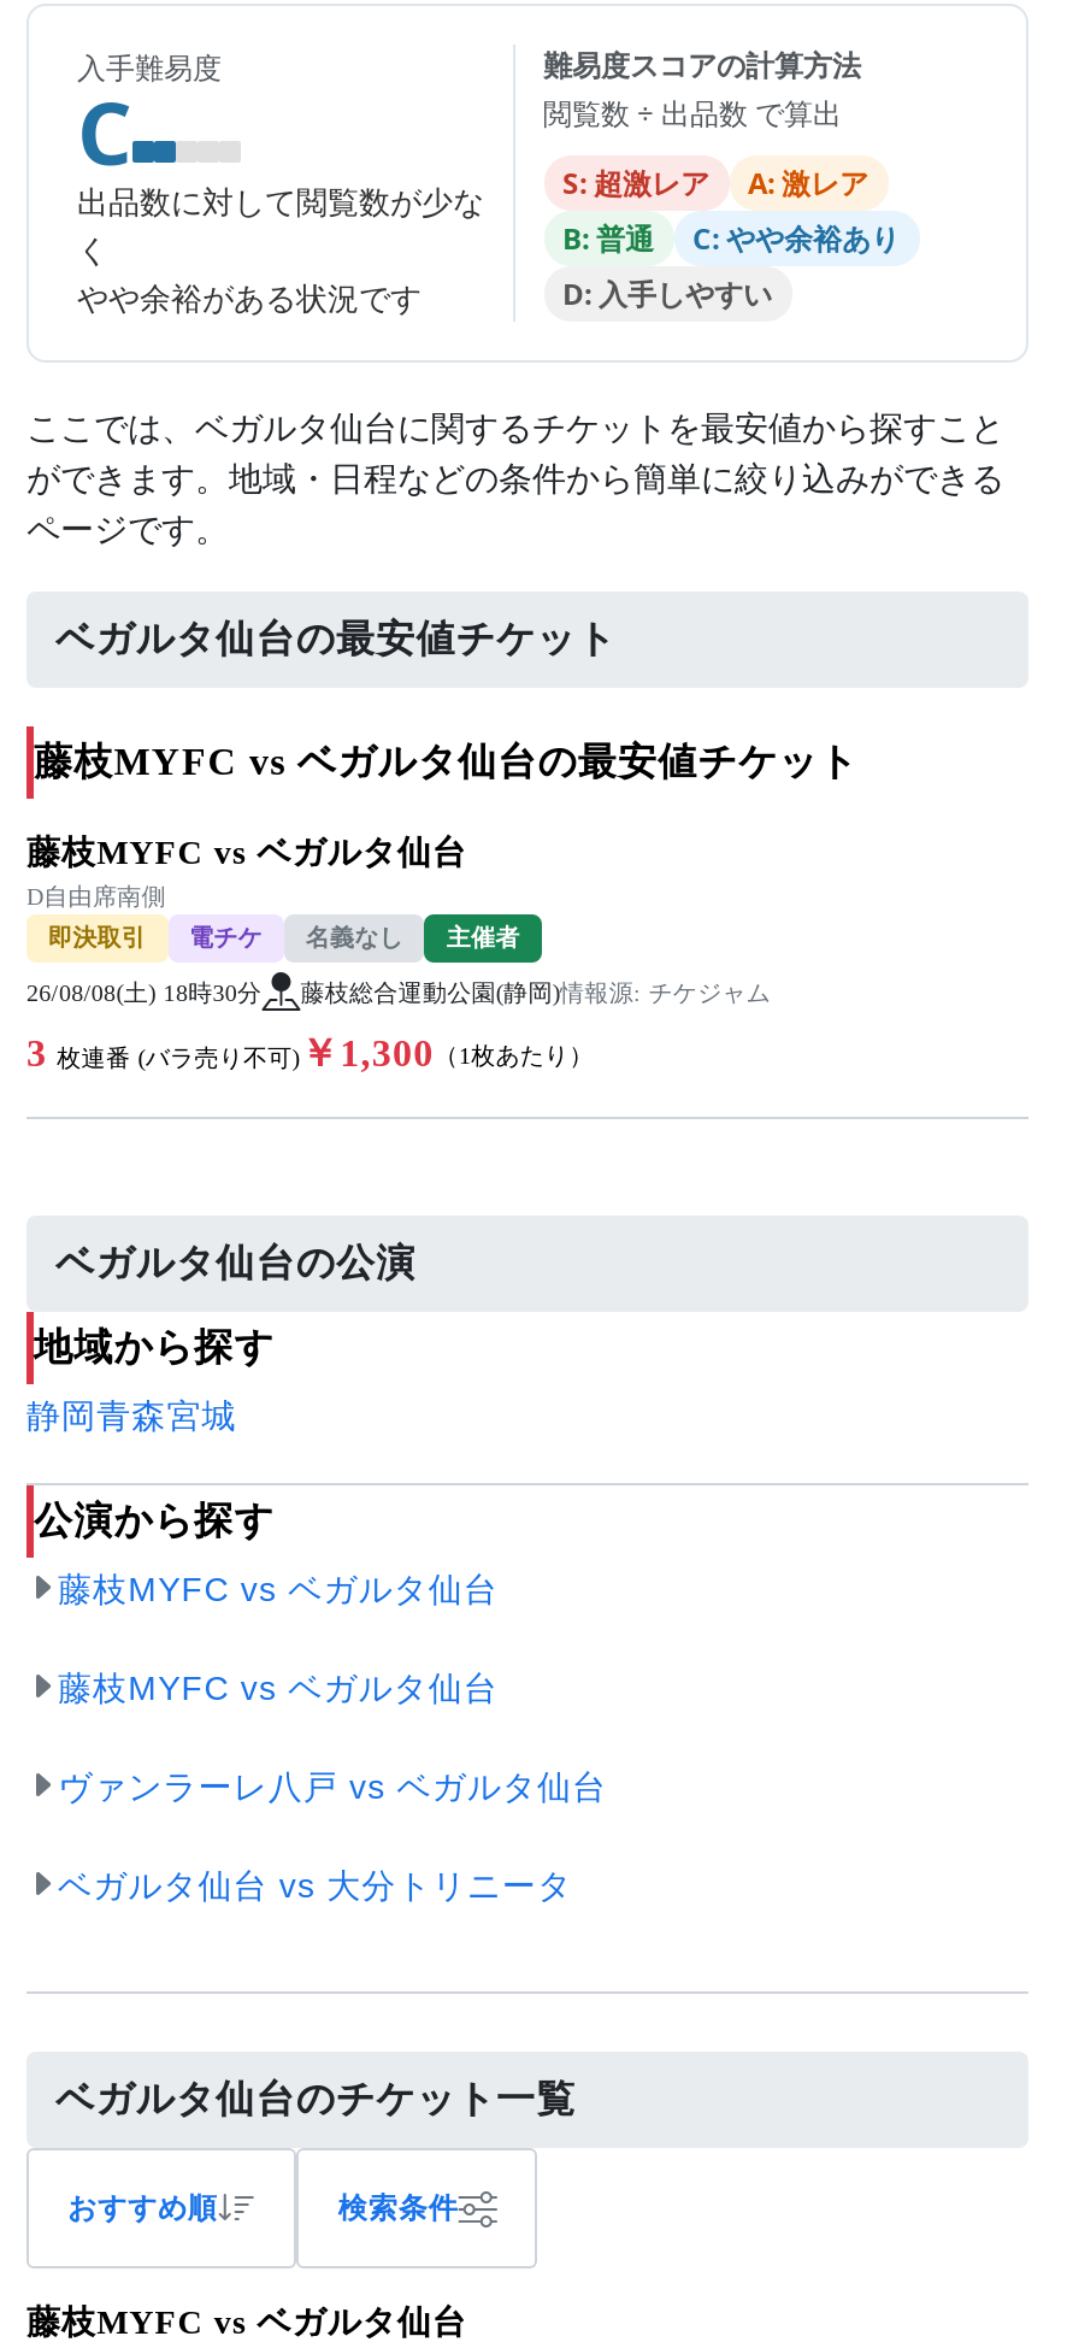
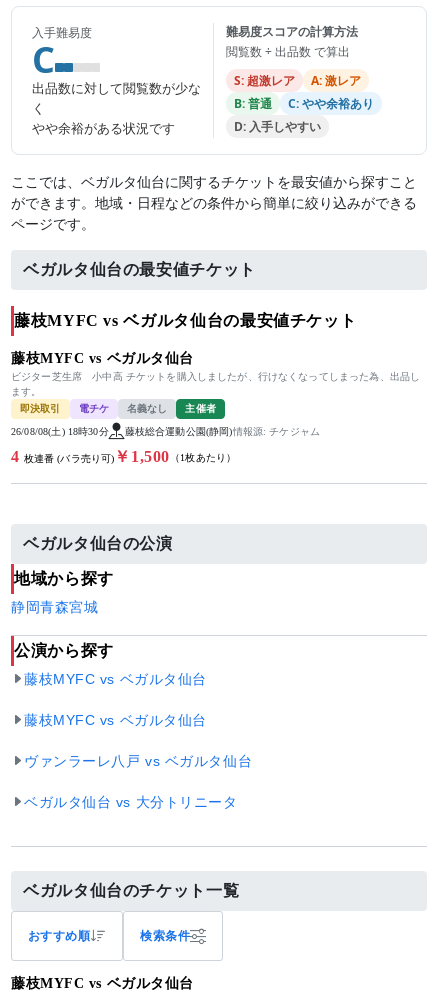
[26,884,166,910] D自由席南側 -> [11,371,420,397] ビジター芝生席 小中高 チケットを購入しましたが、行けなくなってしまった為、出品し | ます。
[26,1033,593,1074] 3 枚連番 (バラ売り不可)￥1,300（1枚あたり） -> [11,448,236,465] 4 枚連番 (バラ売り可)￥1,500（1枚あたり）

